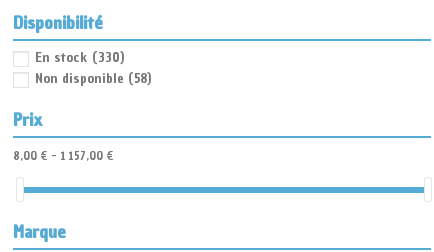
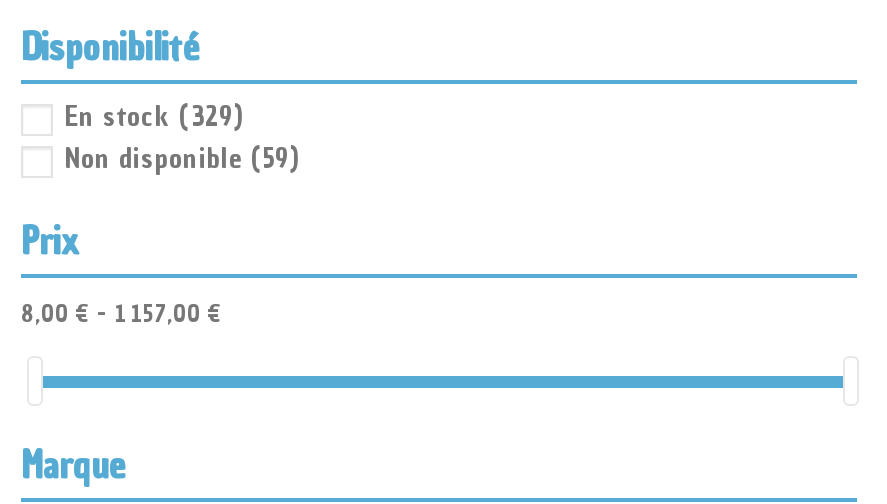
[35,48,124,67] En stock (330) -> [65,98,241,136] En stock (329)
[35,69,151,88] Non disponible (58) -> [65,139,297,177] Non disponible (59)

